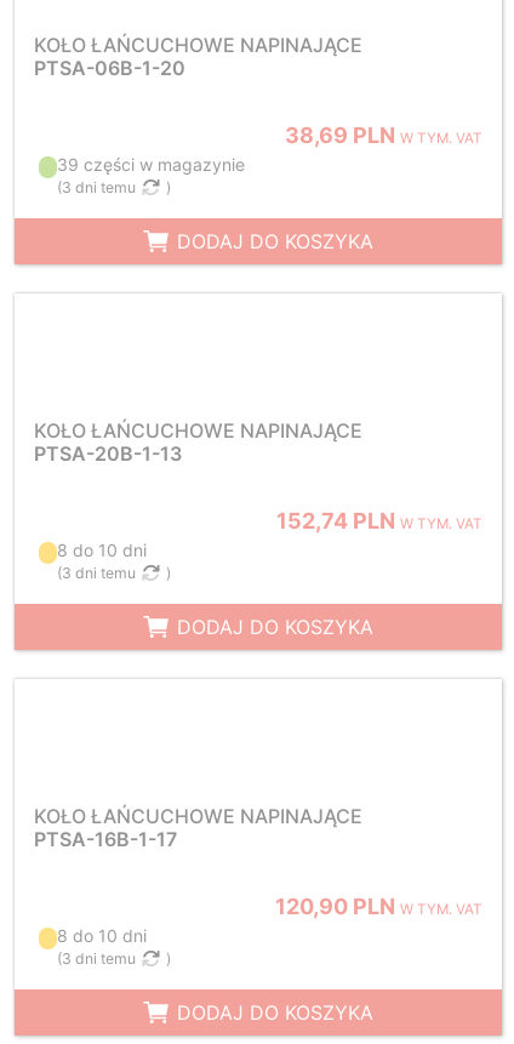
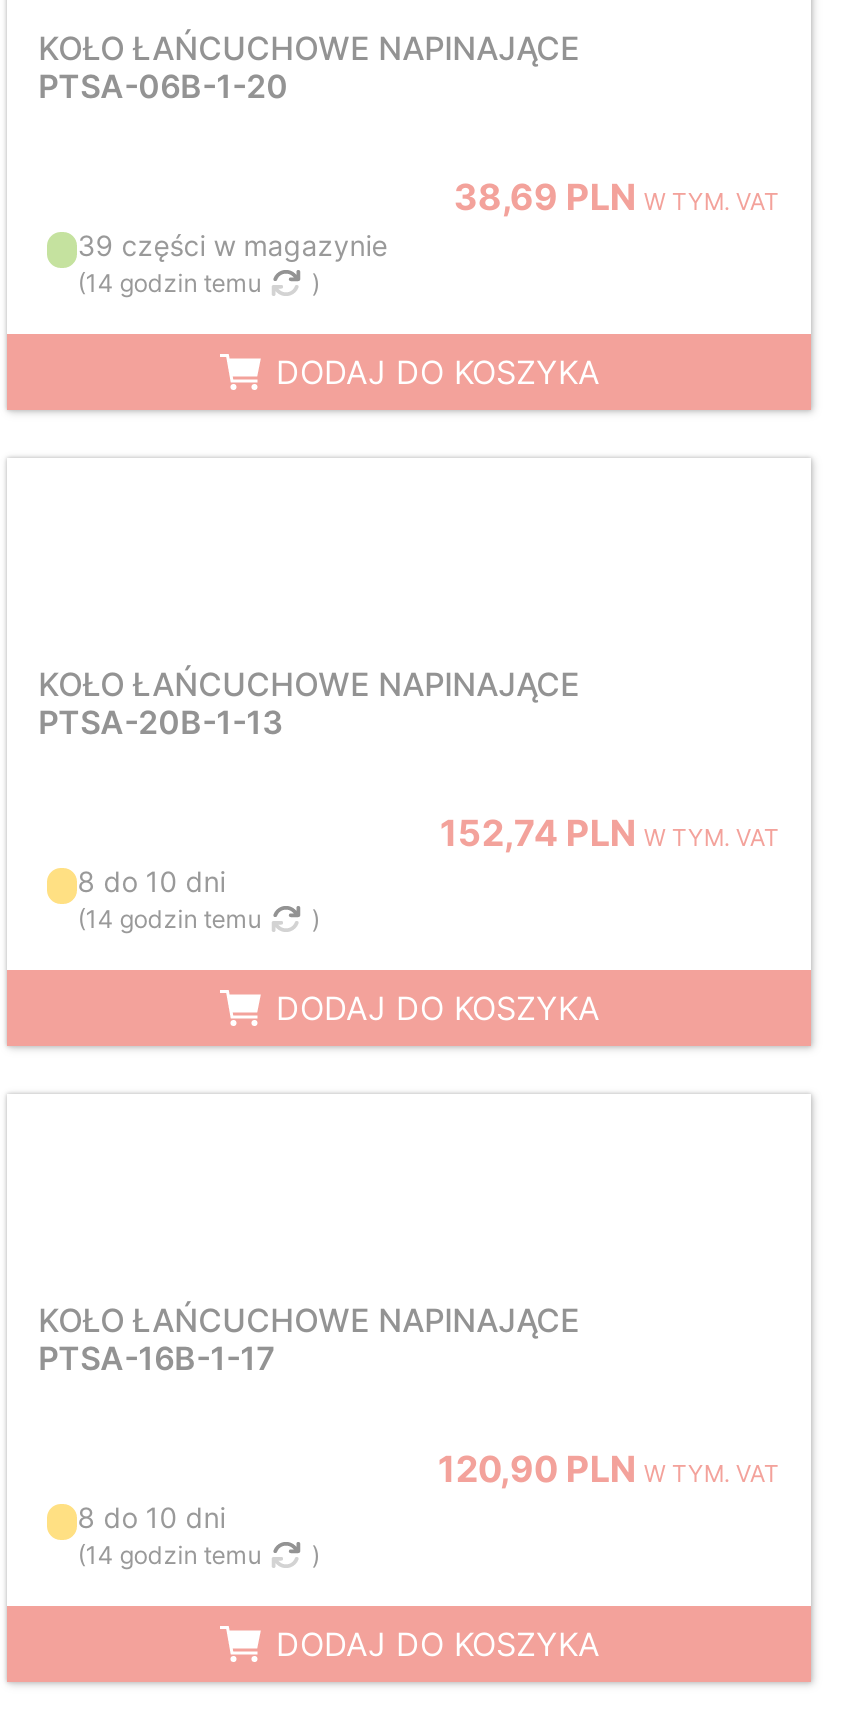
[57,178,136,196] (3 dni temu -> [77,268,261,298] (14 godzin temu
[57,564,136,582] (3 dni temu -> [77,904,261,934] (14 godzin temu
[57,949,136,968] (3 dni temu -> [77,1540,261,1570] (14 godzin temu

